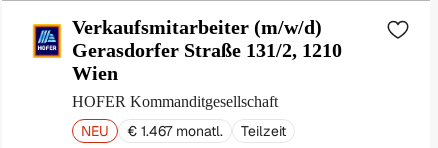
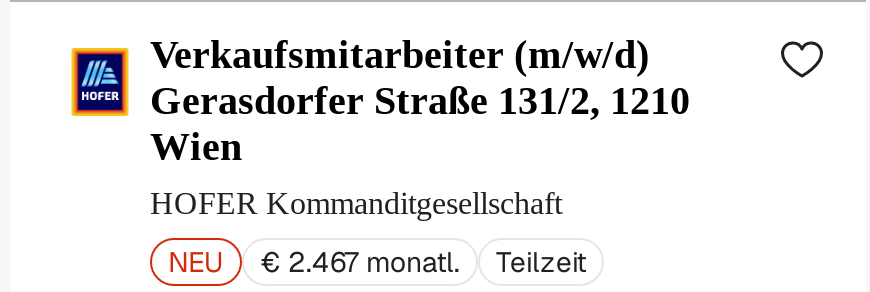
[81,122,286,140] NEU € 1.467 monatl. Teilzeit -> [168,244,586,280] NEU € 2.467 monatl. Teilzeit

